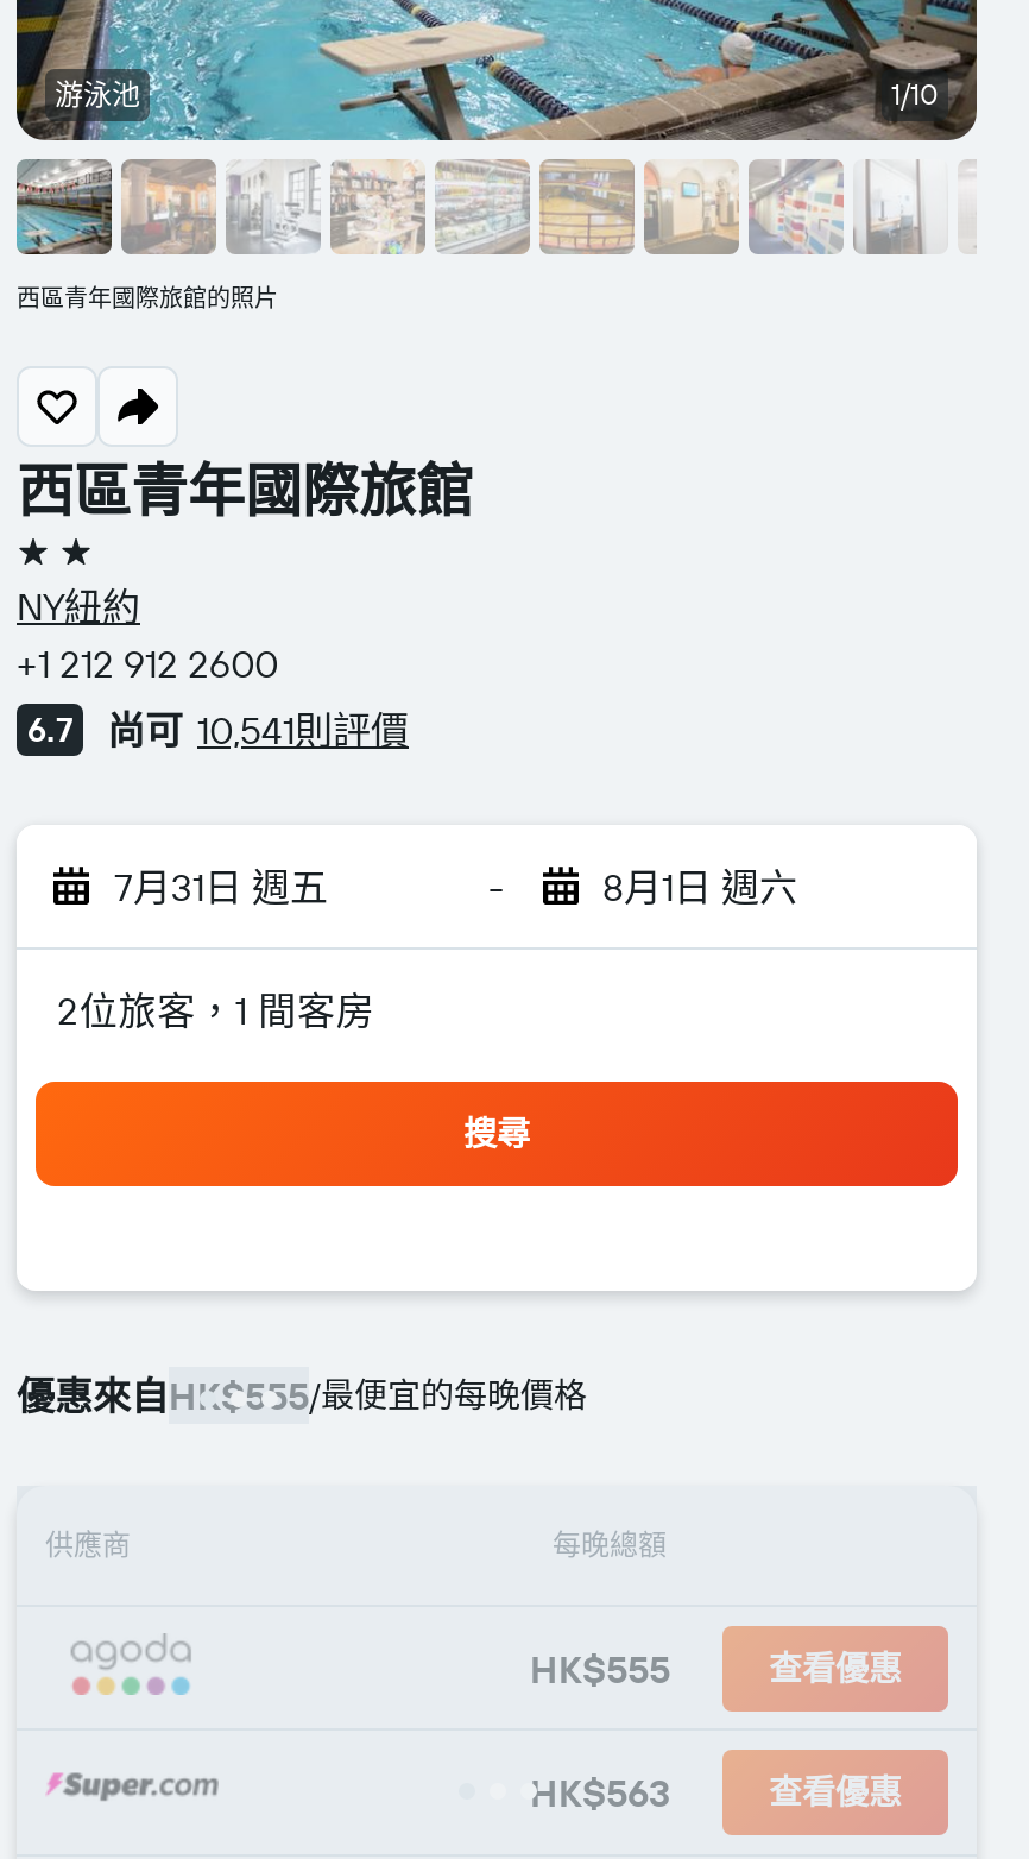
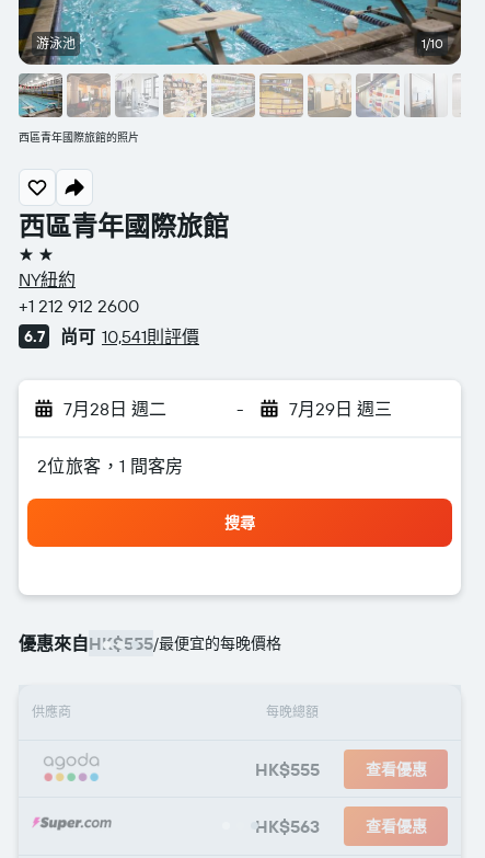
[114,863,328,910] 7月31日 週五 -> [63,398,166,420] 7月28日 週二
[602,863,797,910] 8月1日 週六 -> [288,398,391,420] 7月29日 週三

